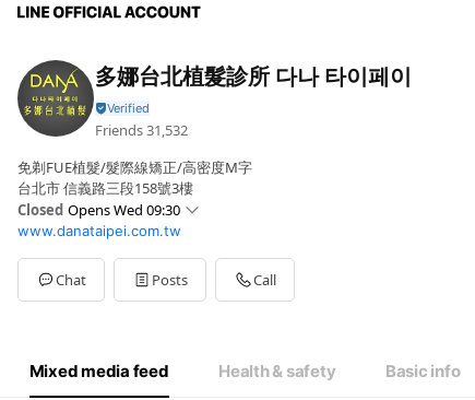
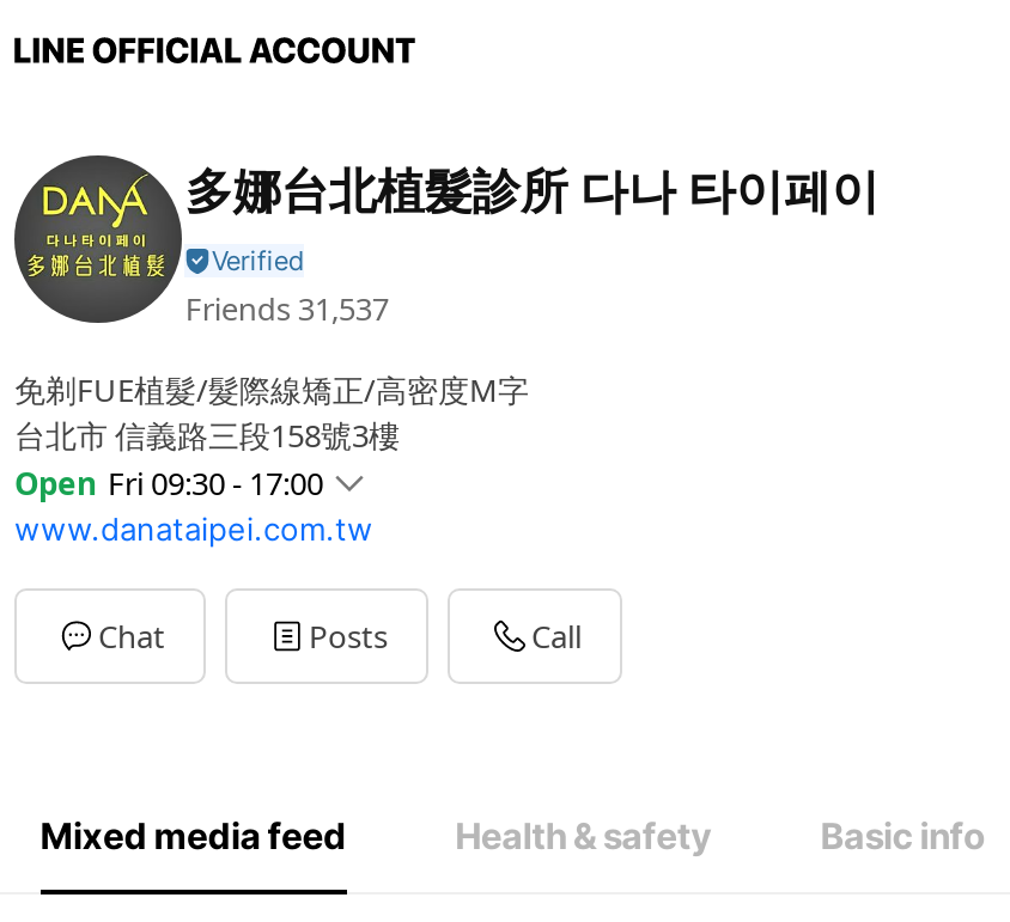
[95,120,188,139] Friends 31,532 -> [185,286,388,329] Friends 31,537
[17,200,180,220] Closed Opens Wed 09:30 -> [14,462,323,505] Open Fri 09:30 - 17:00

